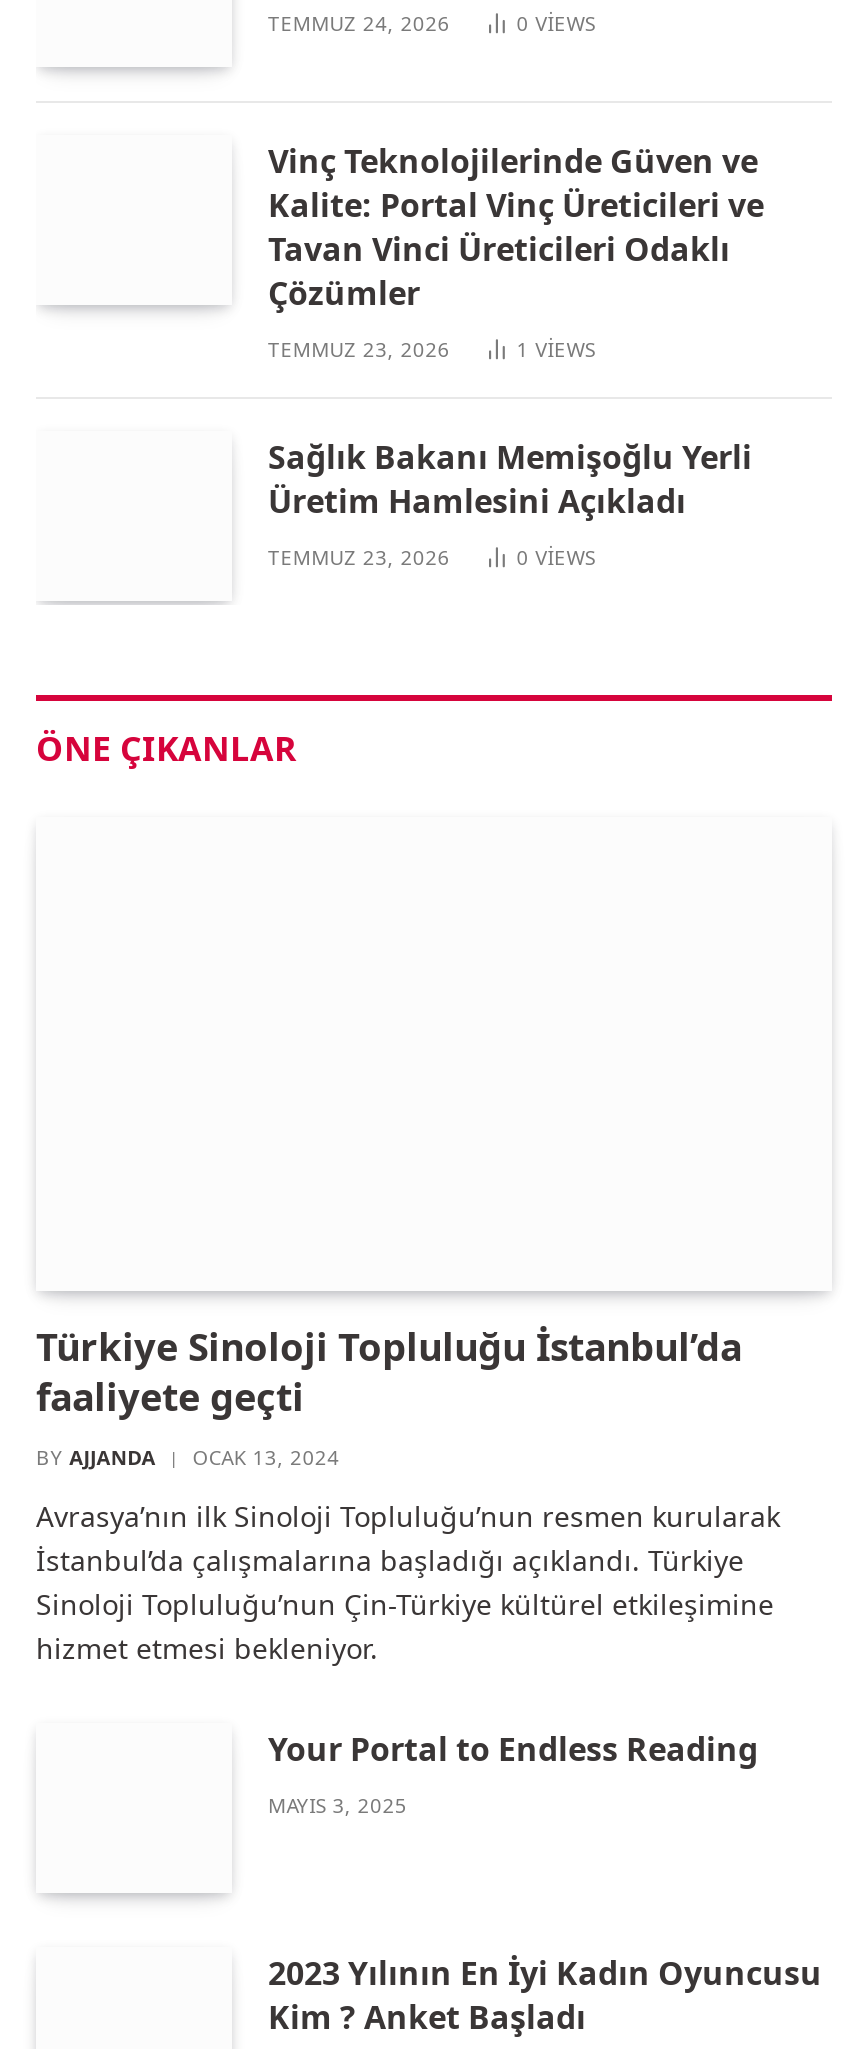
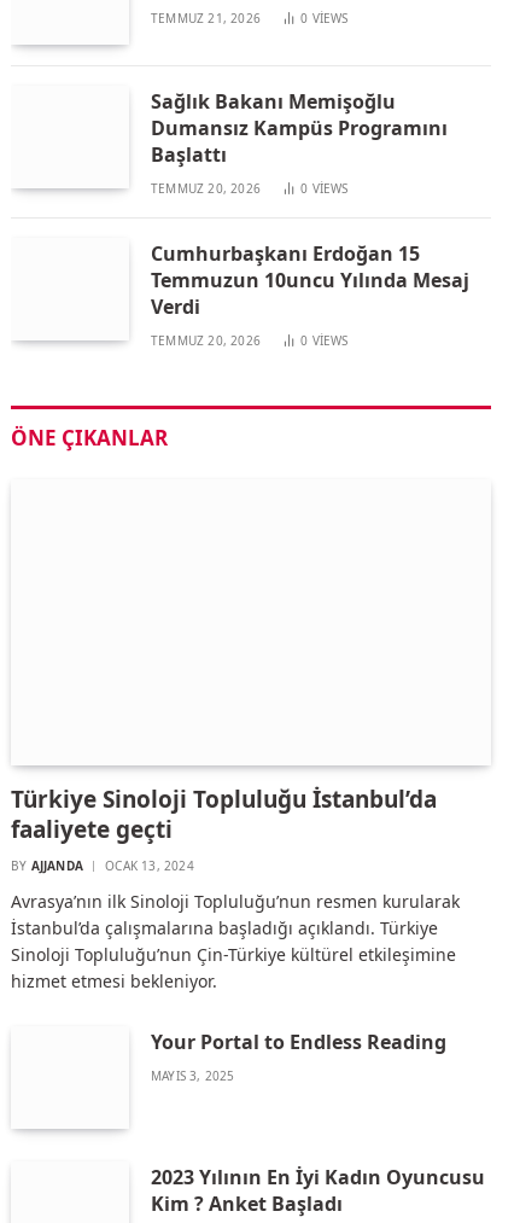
[268,9,450,37] TEMMUZ 24, 2026 -> [151,10,261,26] TEMMUZ 21, 2026
[268,139,764,315] Vinç Teknolojilerinde Güven ve | Kalite: Portal Vinç Üreticileri ve | Tavan Vinci Üreticileri Odaklı | Çözümler -> [151,88,448,168] Sağlık Bakanı Memişoğlu | Dumansız Kampüs Programını | Başlattı
[268,335,595,363] TEMMUZ 23, 2026 | 1 VIEWS -> [151,180,348,197] TEMMUZ 20, 2026 | 0 VIEWS
[268,435,752,523] Sağlık Bakanı Memişoğlu Yerli | Üretim Hamlesini Açıkladı -> [151,240,469,320] Cumhurbaşkanı Erdoğan 15 | Temmuzun 10uncu Yılında Mesaj | Verdi
[268,543,450,571] TEMMUZ 23, 2026 -> [151,332,261,349] TEMMUZ 20, 2026

